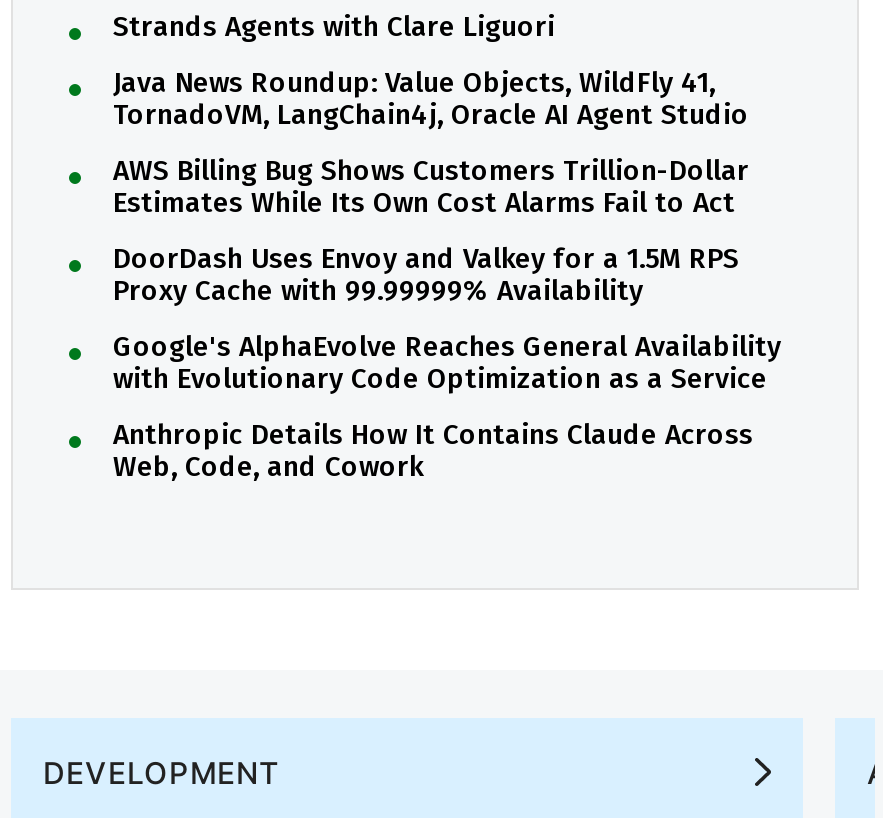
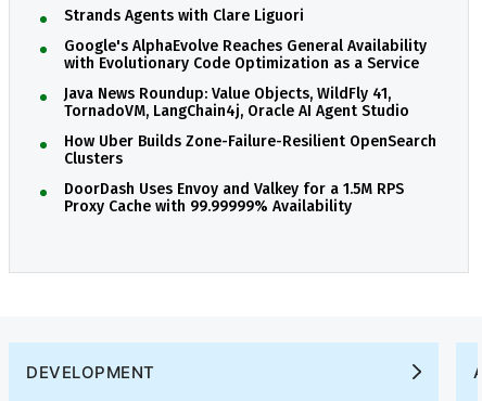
moved [113,66,749,132] -> [64,84,409,120]: Java News Roundup: Value Objects, WildFly 41, | TornadoVM, LangChain4j, Oracle AI Agent Studio
[113,154,749,220] AWS Billing Bug Shows Customers Trillion-Dollar | Estimates While Its Own Cost Alarms Fail to Act -> none
moved [113,242,739,308] -> [64,180,404,215]: DoorDash Uses Envoy and Valkey for a 1.5M RPS | Proxy Cache with 99.99999% Availability
moved [113,330,781,396] -> [64,37,427,72]: Google's AlphaEvolve Reaches General Availability | with Evolutionary Code Optimization as a Service
[113,418,753,484] Anthropic Details How It Contains Claude Across | Web, Code, and Cowork -> [64,132,436,168] How Uber Builds Zone-Failure-Resilient OpenSearch | Clusters

